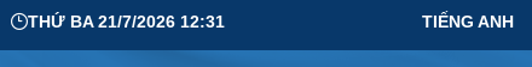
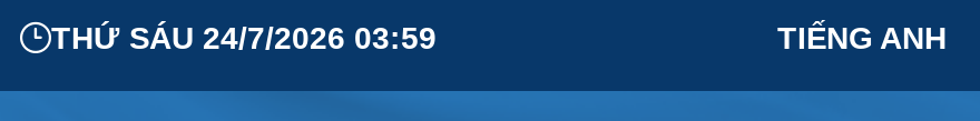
[28,12,225,31] THỨ BA 21/7/2026 12:31 -> [51,20,437,56] THỨ SÁU 24/7/2026 03:59

